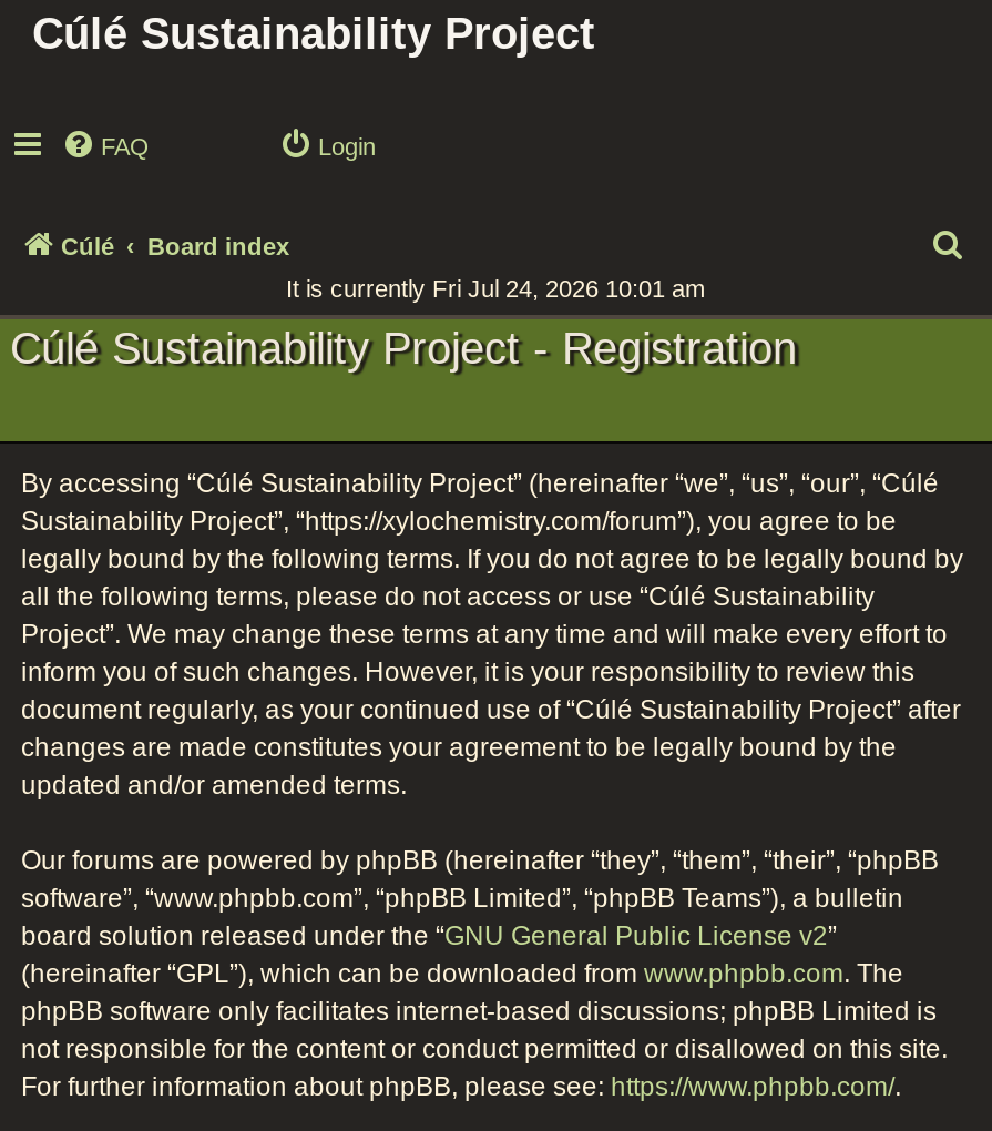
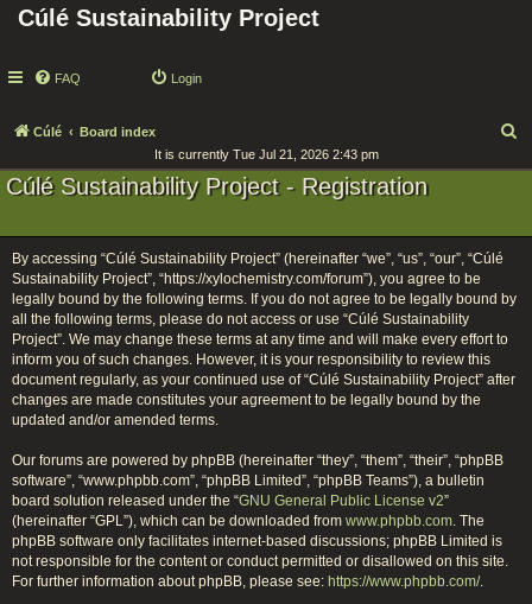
[286,275,705,302] It is currently Fri Jul 24, 2026 10:01 am -> [154,147,378,161] It is currently Tue Jul 21, 2026 2:43 pm

